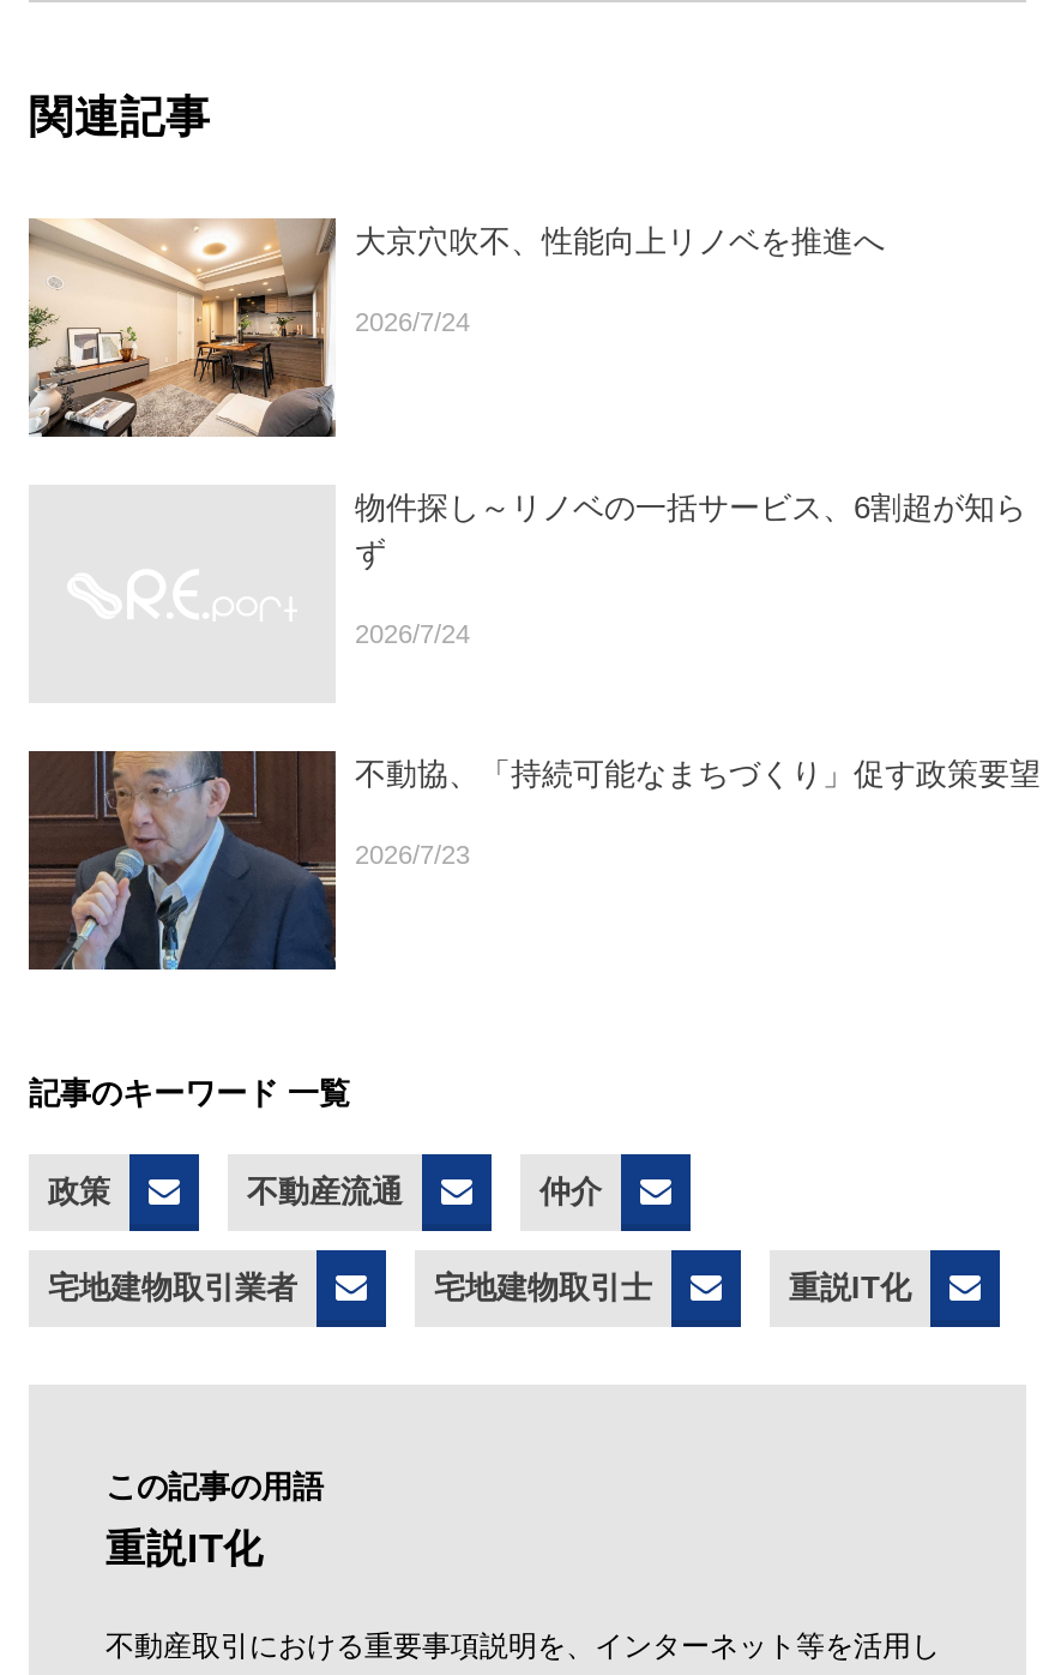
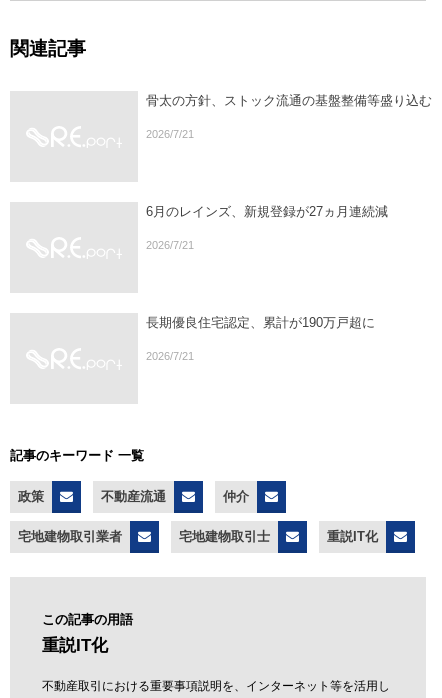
[26,218,338,439] [image] -> none
[355,224,885,260] 大京穴吹不、性能向上リノベを推進へ -> [146,93,432,108] 骨太の方針、ストック流通の基盤整備等盛り込む
[355,308,470,336] 2026/7/24 -> [146,128,194,140] 2026/7/21
[355,490,1026,572] 物件探し～リノベの一括サービス、6割超が知ら | ず -> [146,204,388,219] 6月のレインズ、新規登録が27ヵ月連続減
[355,620,470,648] 2026/7/24 -> [146,239,194,251] 2026/7/21
[26,749,338,972] [image] -> none
[355,756,1041,792] 不動協、「持続可能なまちづくり」促す政策要望 -> [146,315,375,330] 長期優良住宅認定、累計が190万戸超に
[355,840,470,869] 2026/7/23 -> [146,350,194,362] 2026/7/21

